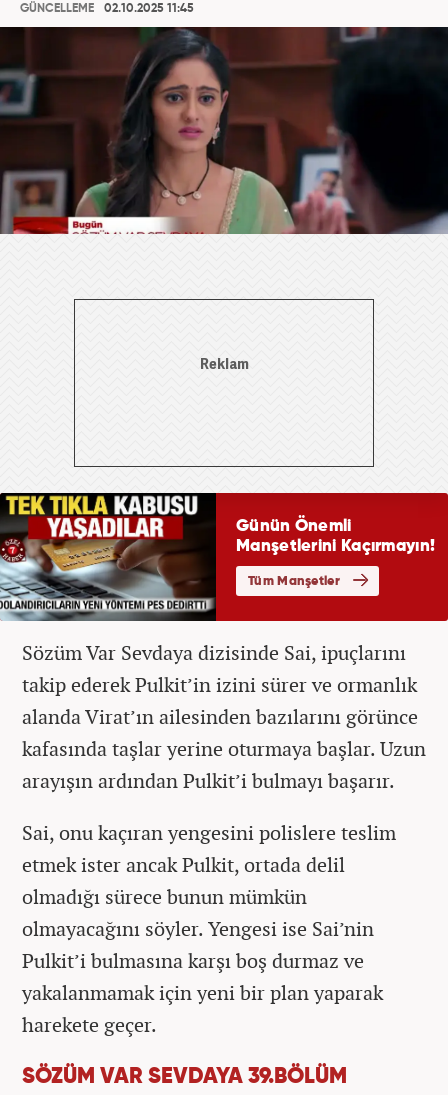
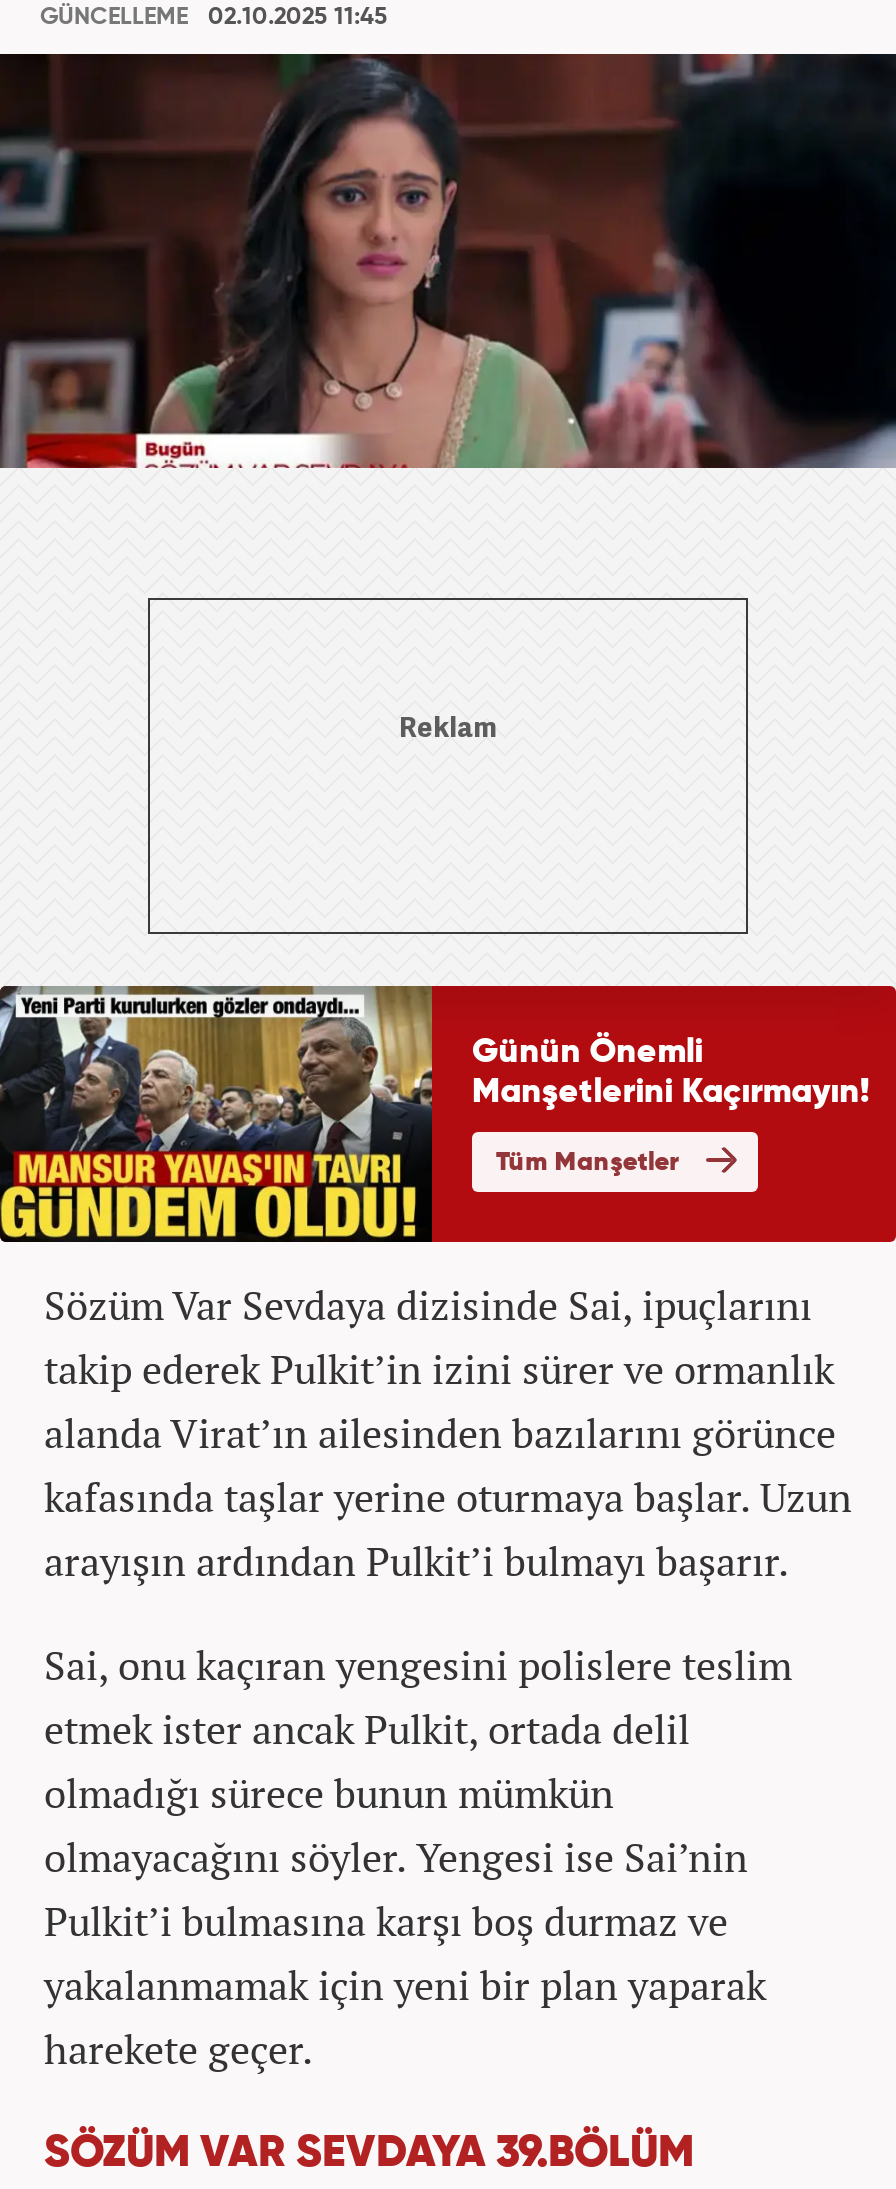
[3,492,217,622] [image] -> [6,984,434,1244] [image]

